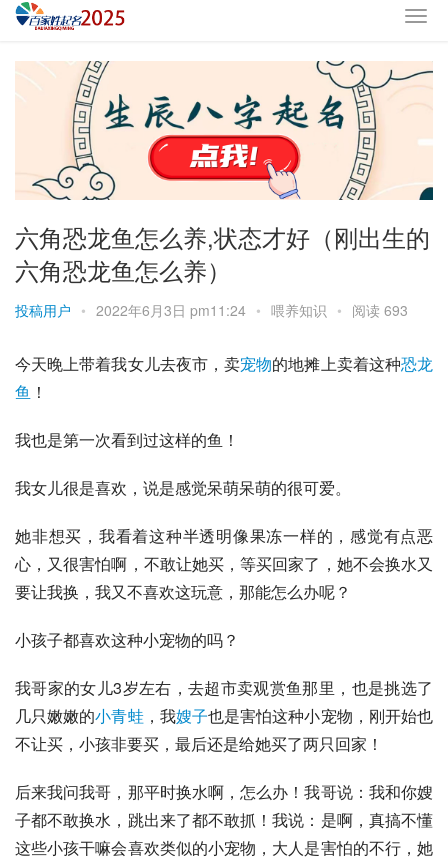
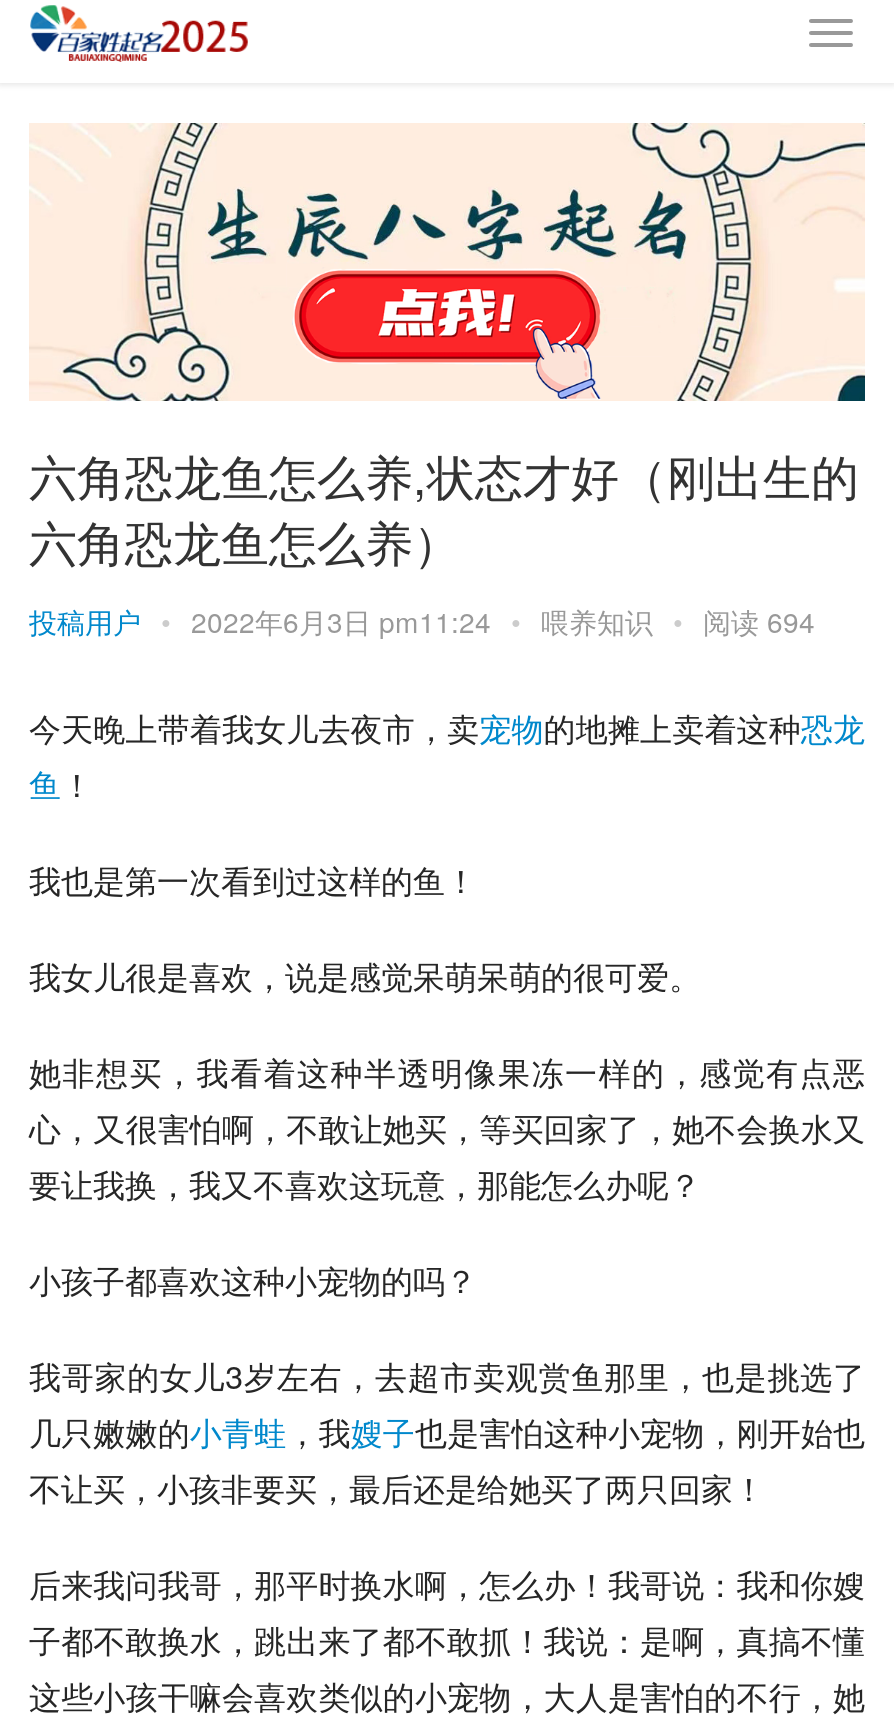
[15,300,408,320] 投稿用户 • 2022年6月3日 pm11:24 • 喂养知识 • 阅读 693 -> [29,602,815,642] 投稿用户 • 2022年6月3日 pm11:24 • 喂养知识 • 阅读 694

